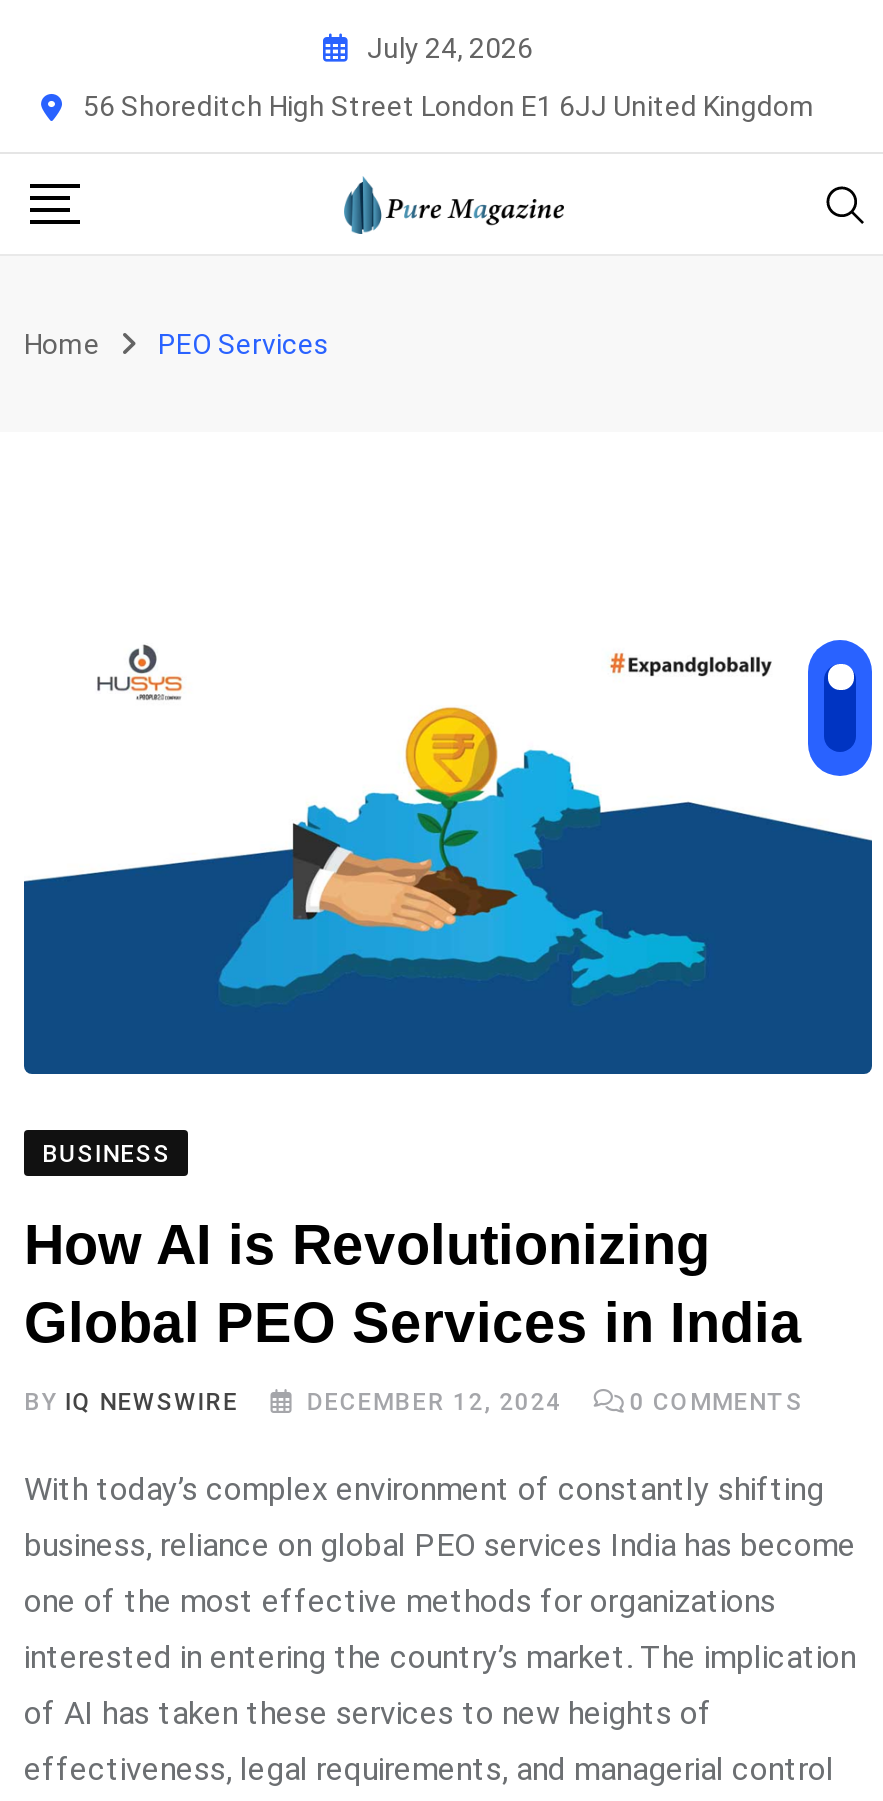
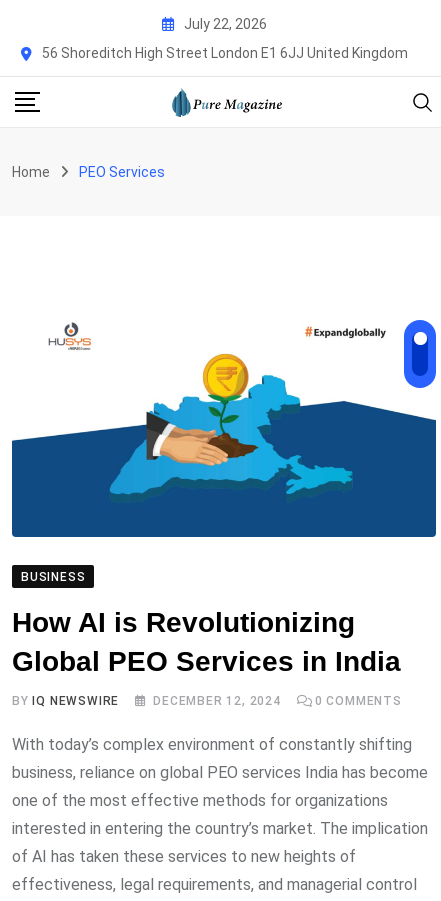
[367,31,533,63] July 24, 2026 -> [183,15,266,31] July 22, 2026

